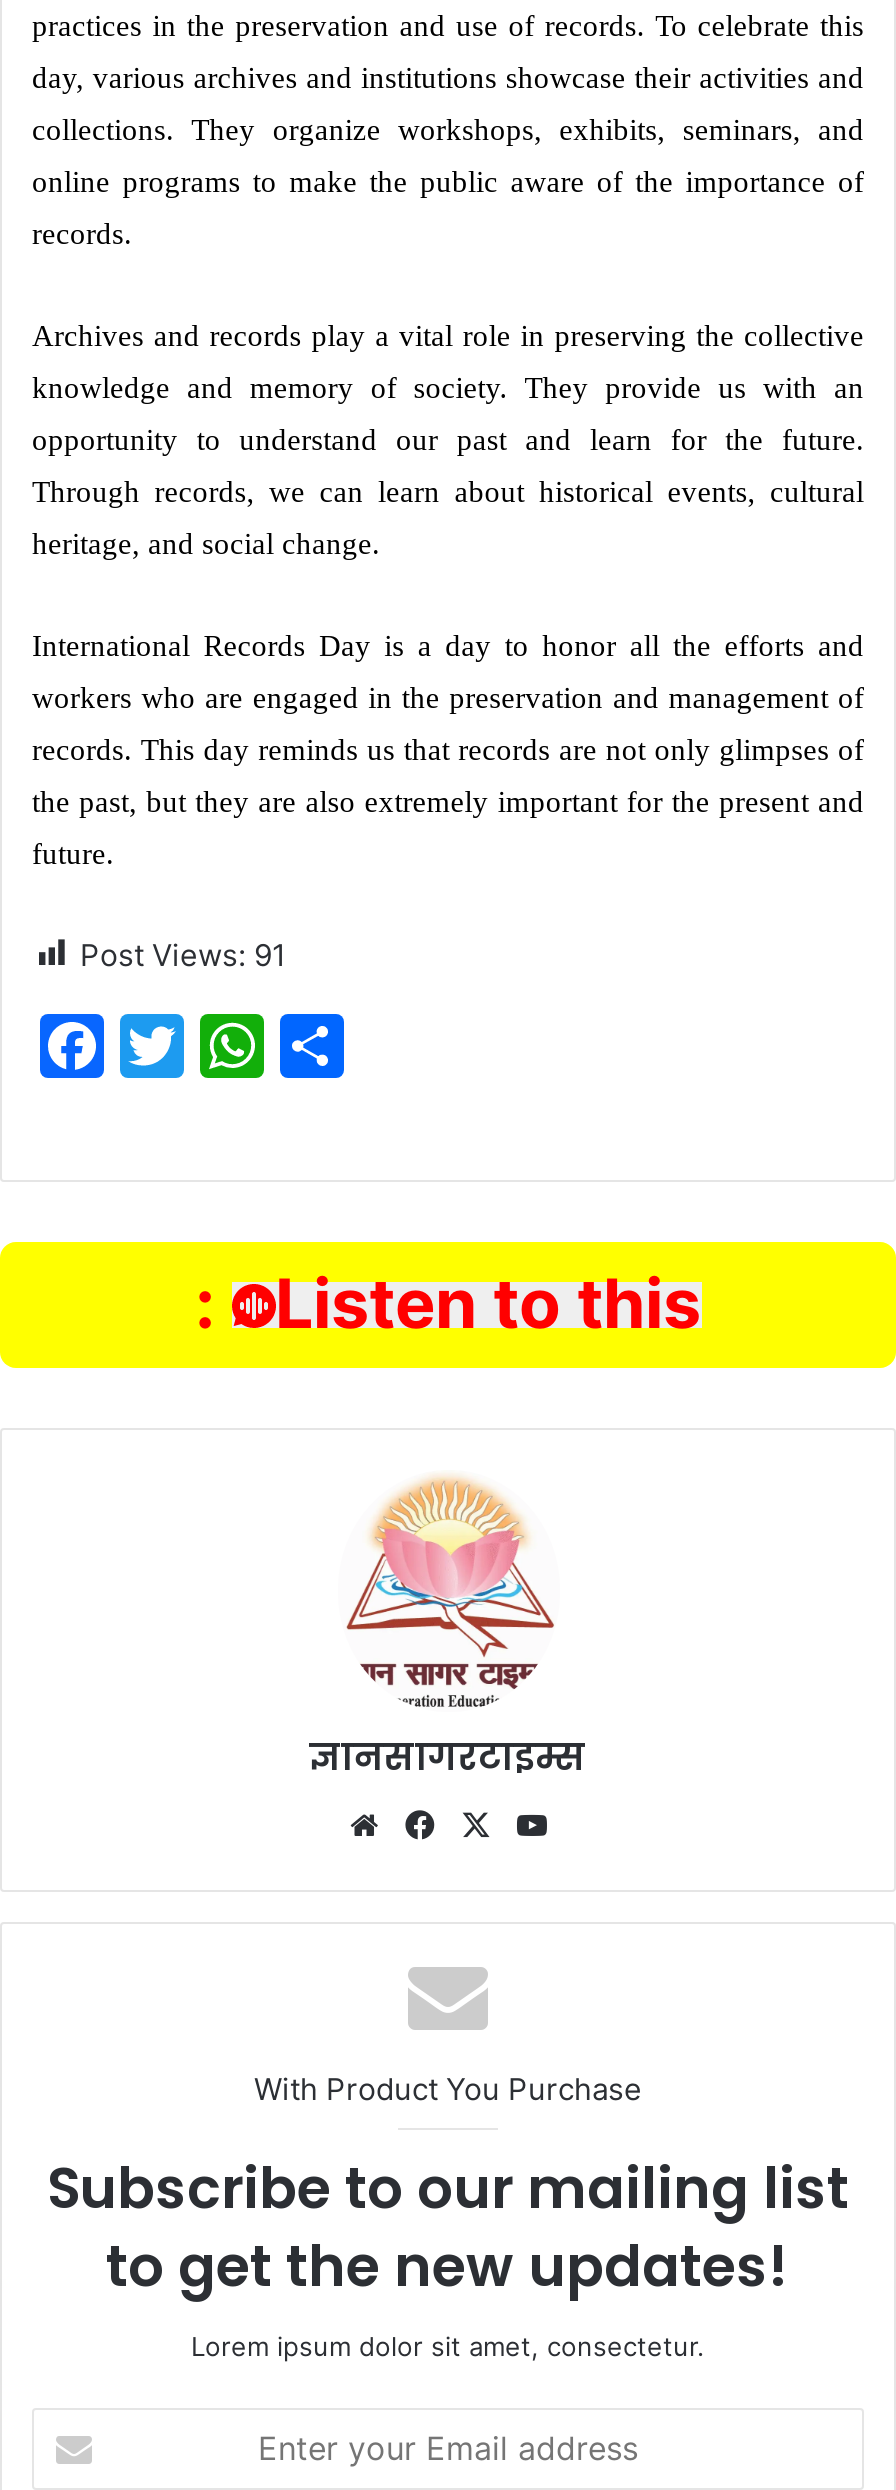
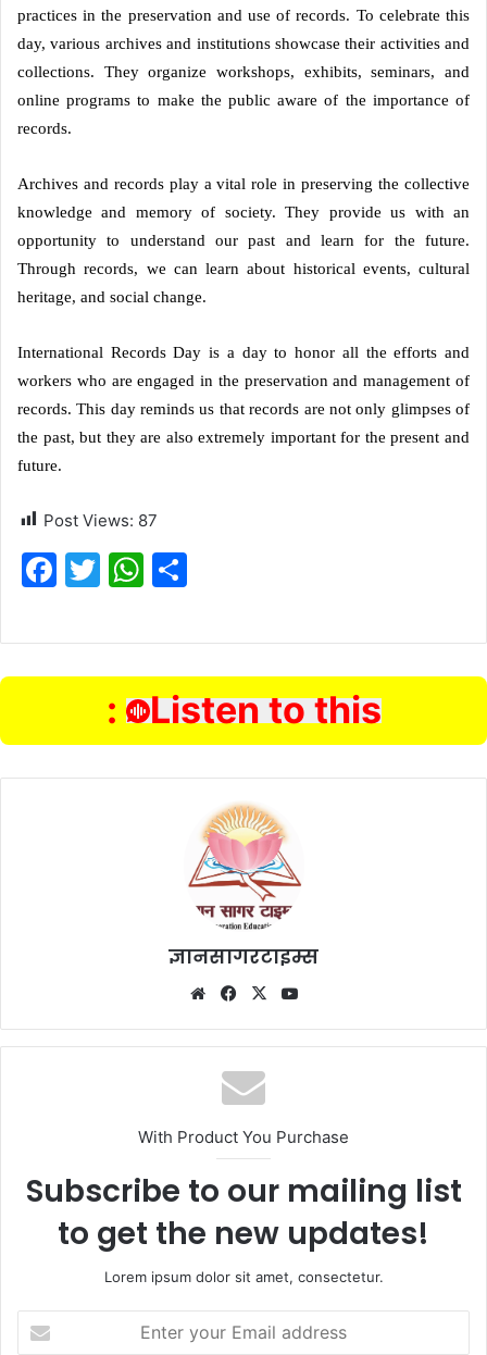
[80,935,286,973] Post Views: 91 -> [43,509,158,530] Post Views: 87

